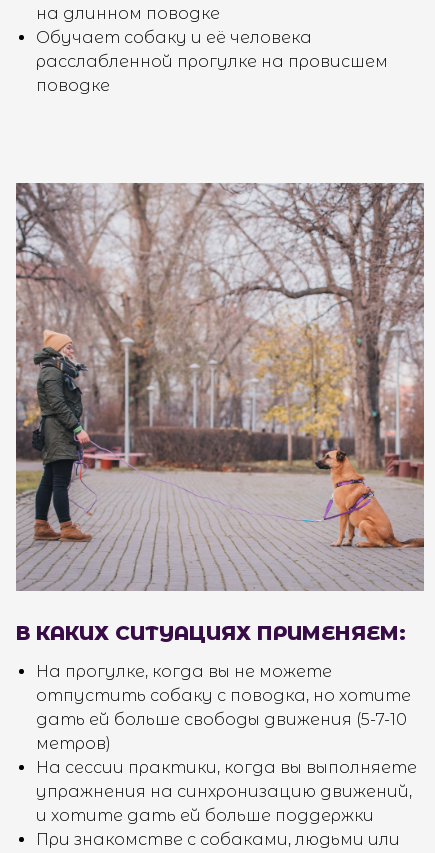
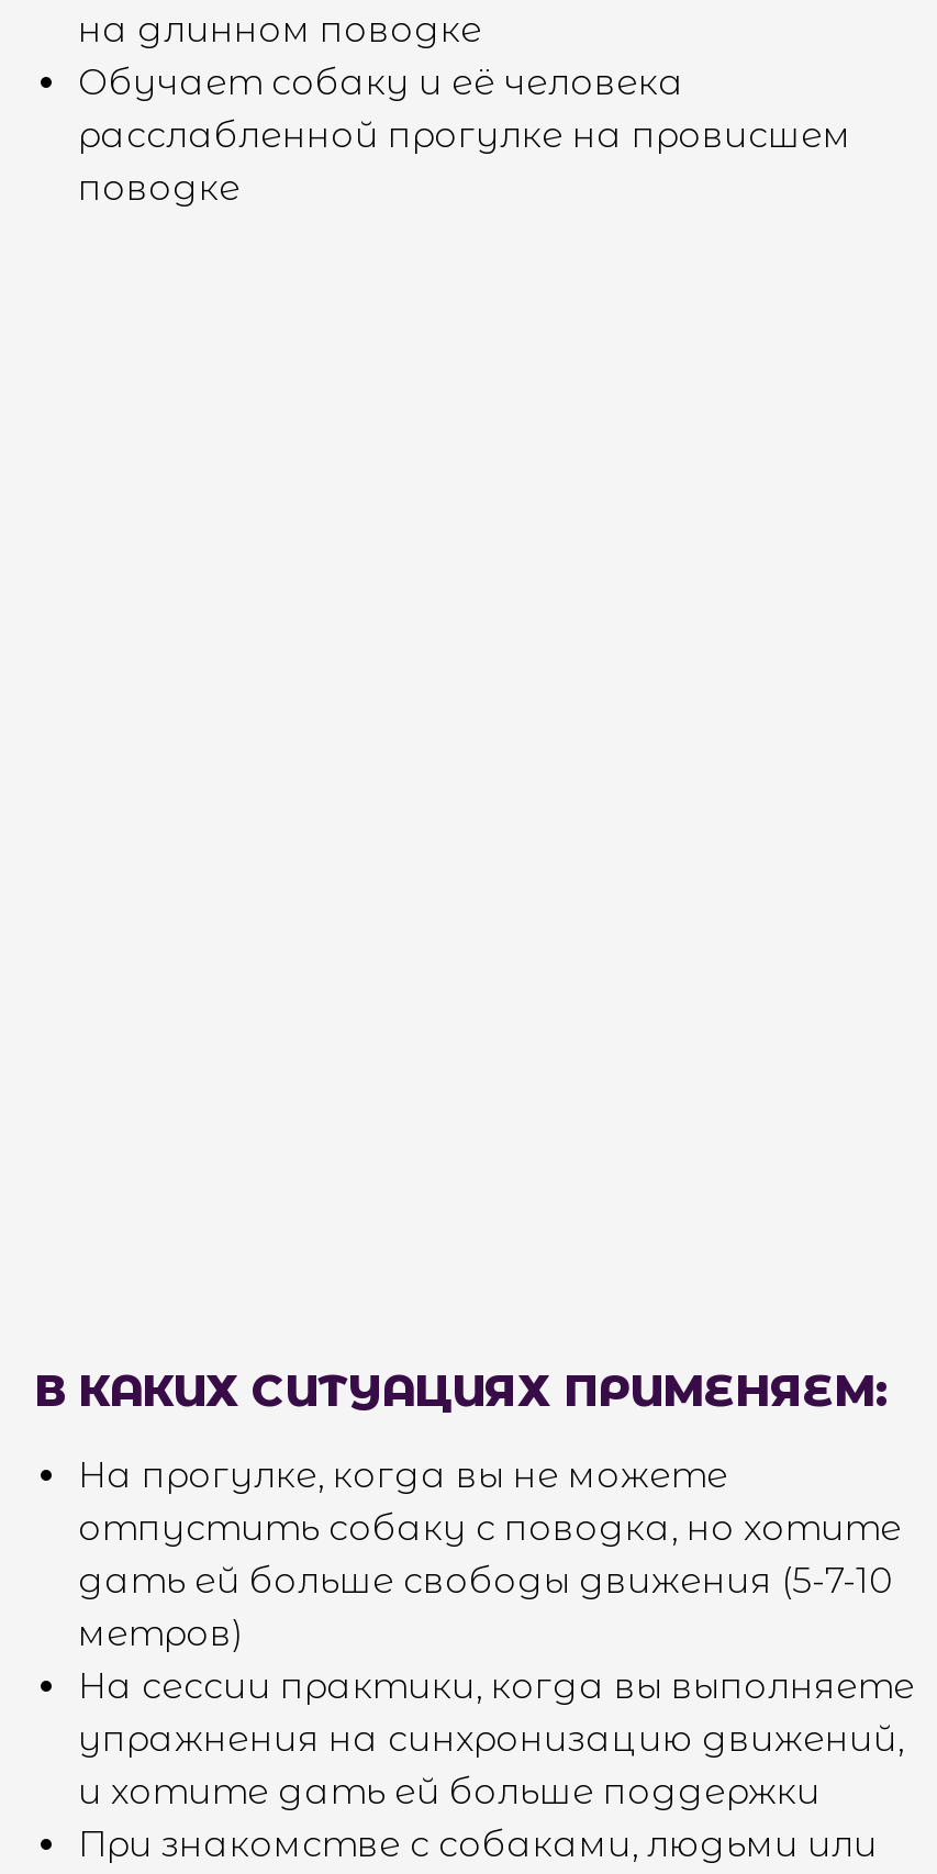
[15,182,425,592] [image] -> none

